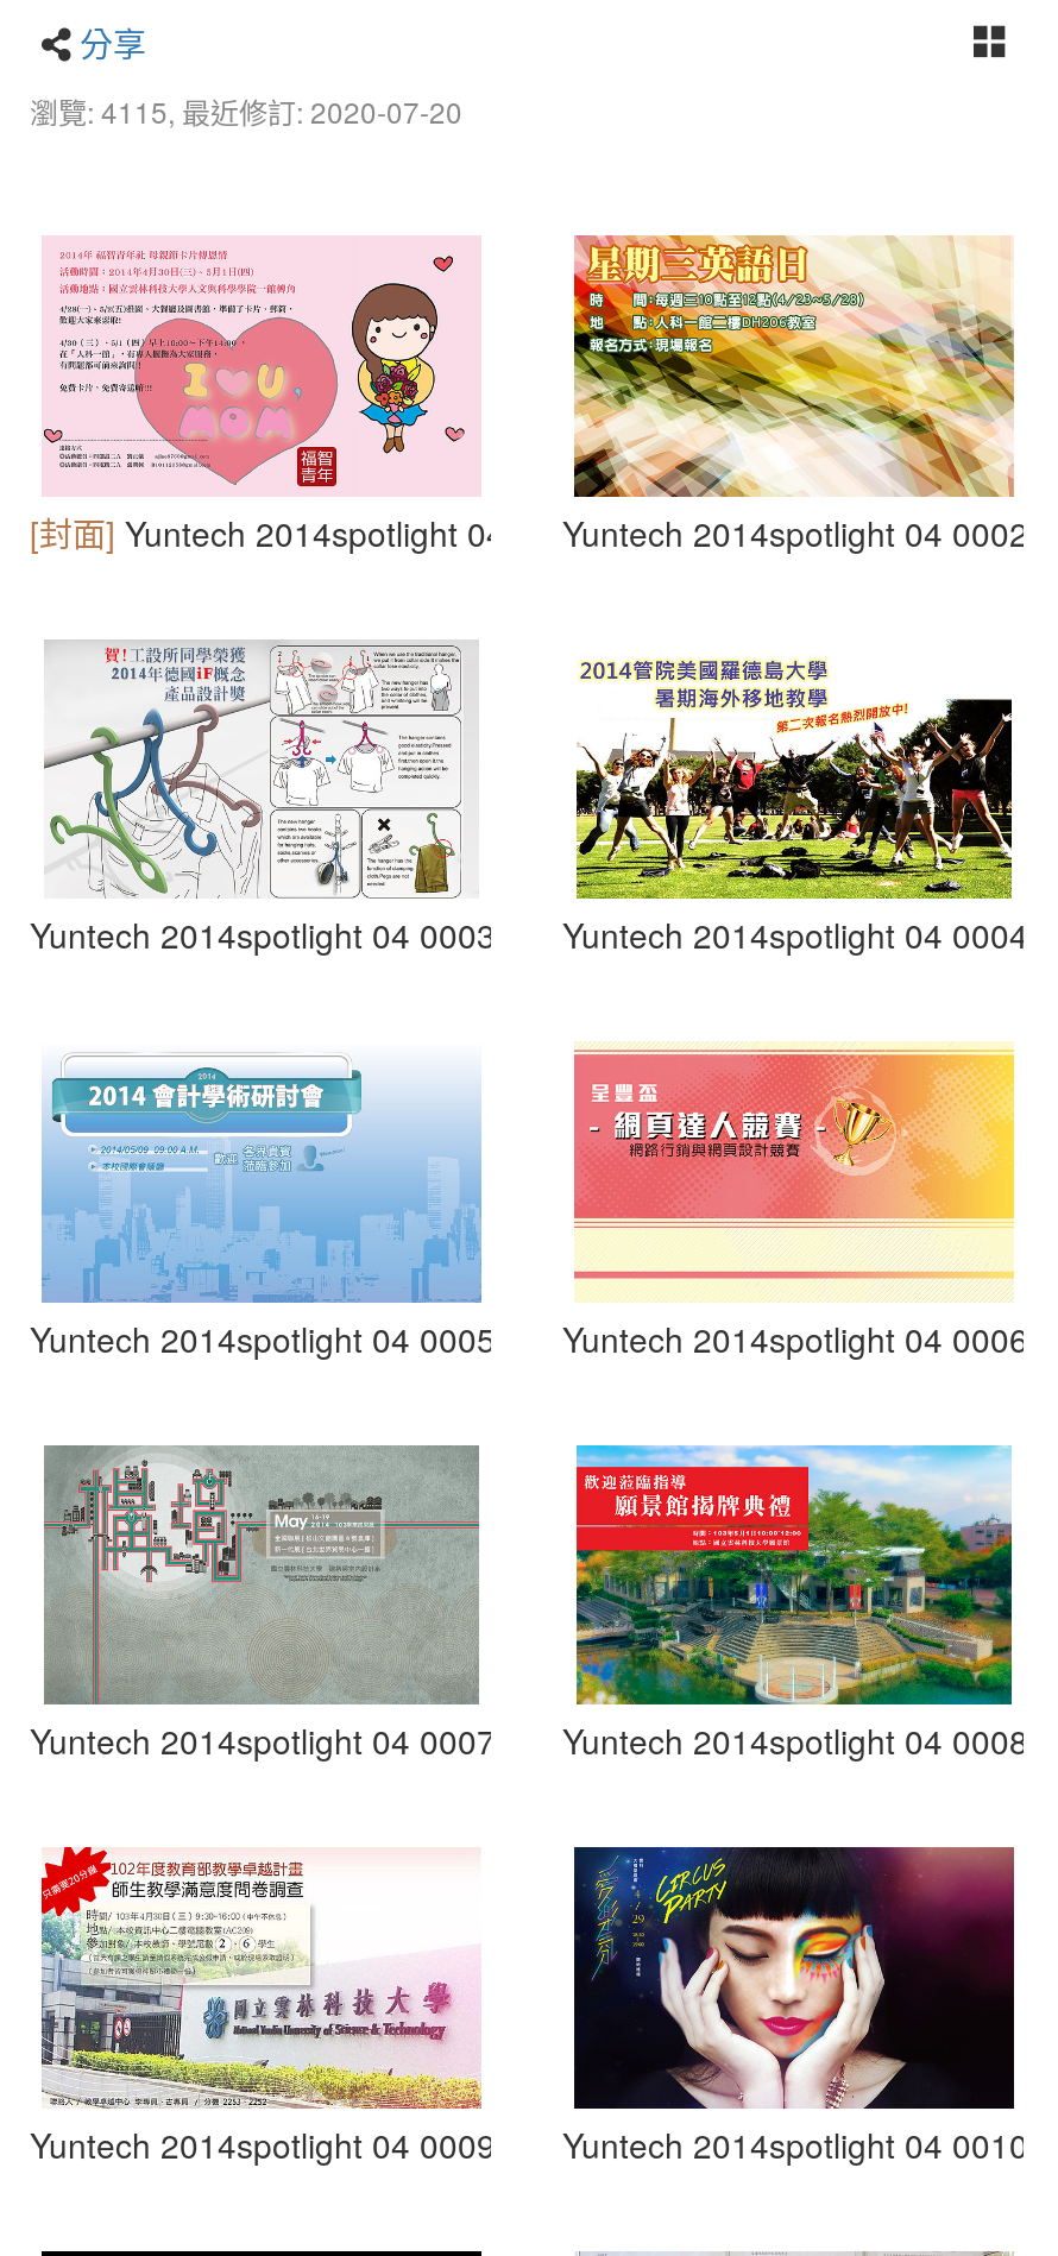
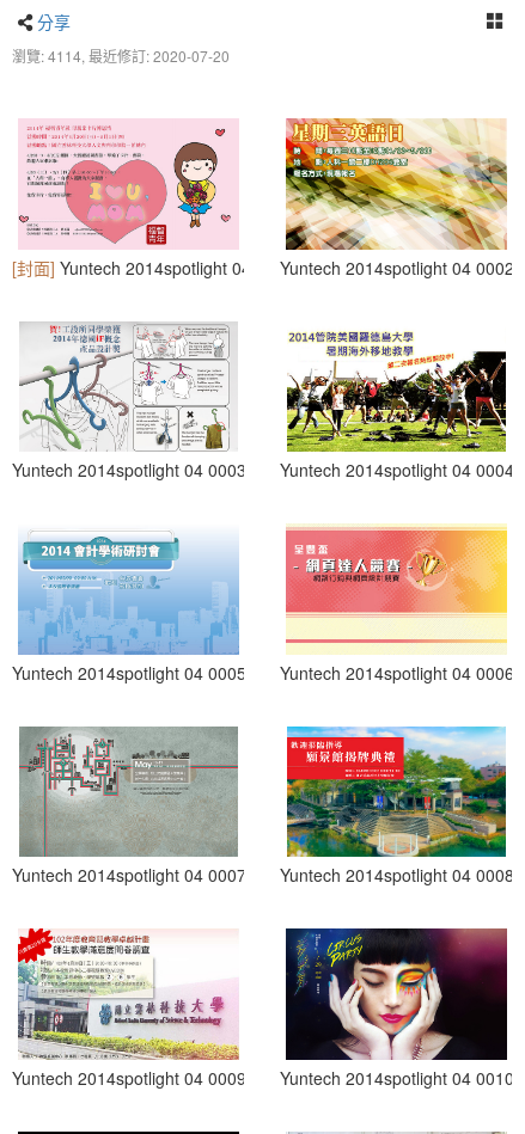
[30,90,462,131] 瀏覽: 4115,最近修訂: 2020-07-20 -> [12,45,230,66] 瀏覽: 4114,最近修訂: 2020-07-20

